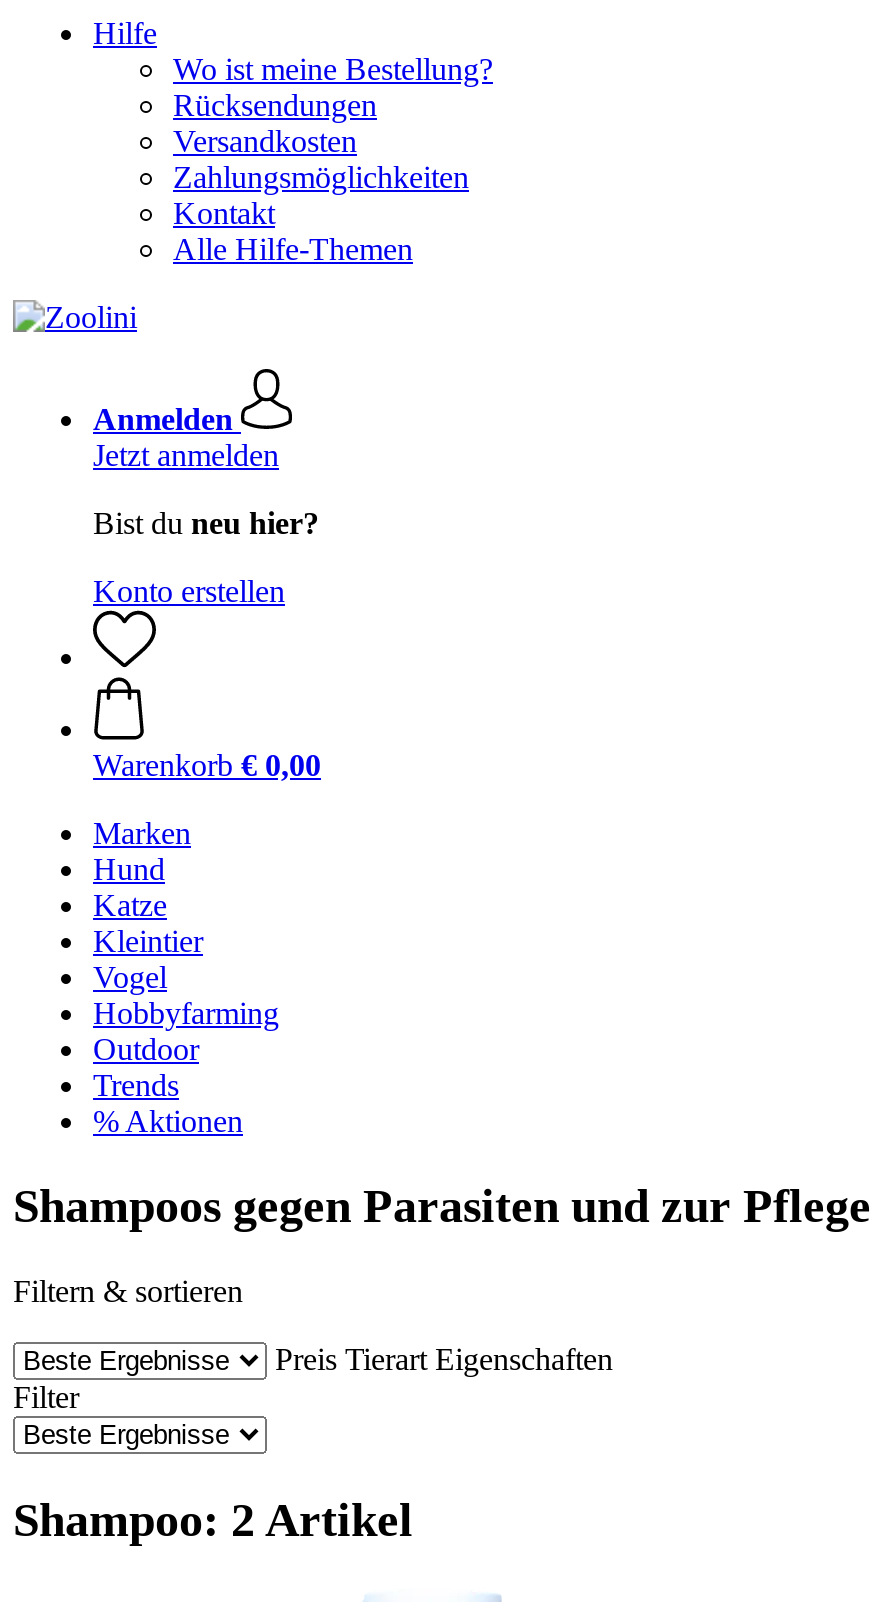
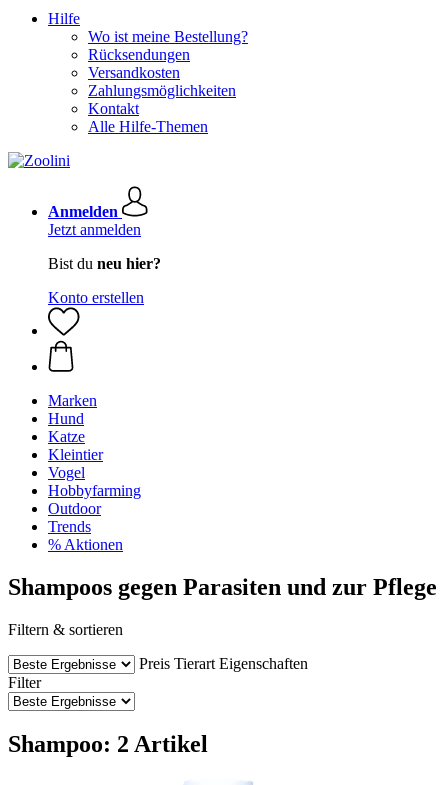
[93,748,321,782] Warenkorb € 0,00 -> none

